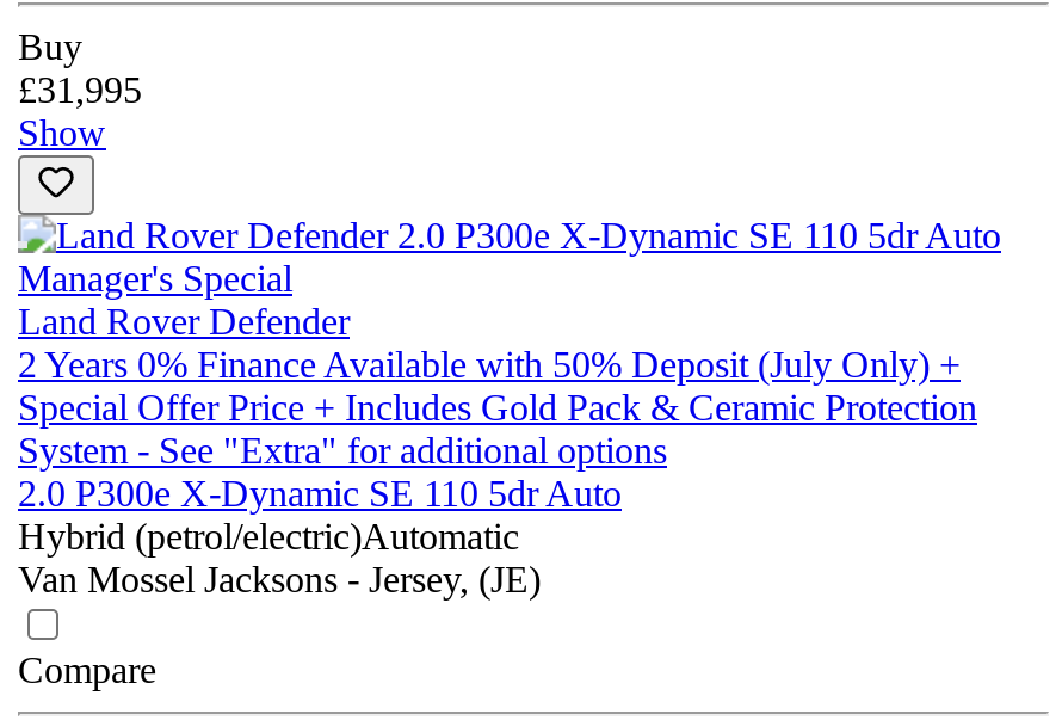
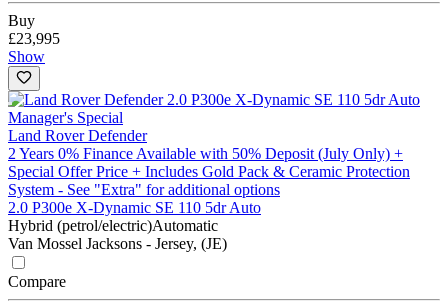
[18,70,142,110] £31,995 -> [8,30,60,47] £23,995

